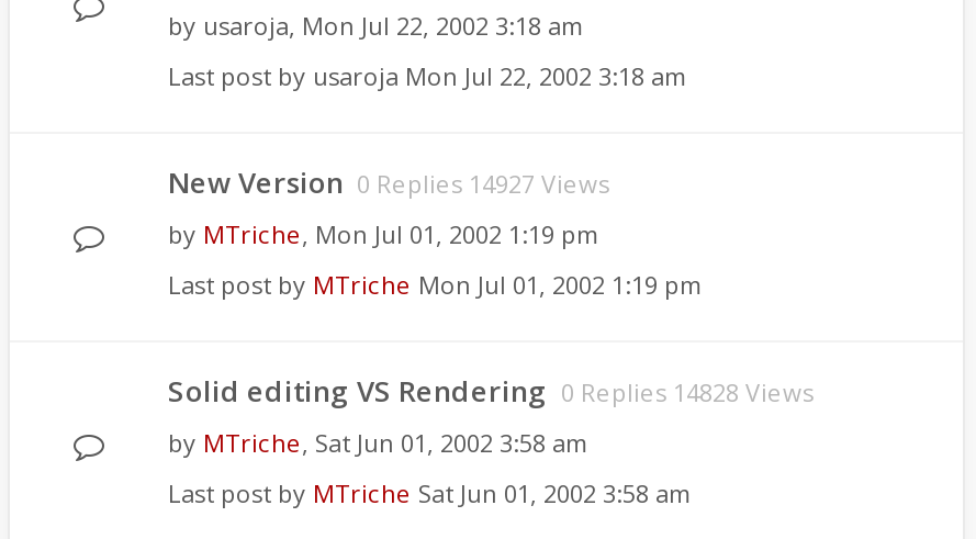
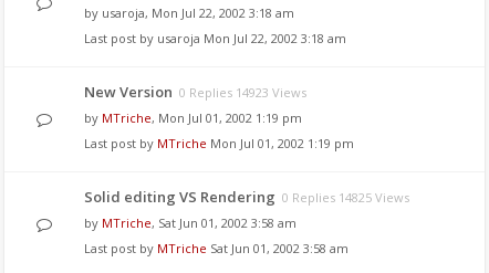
[168,162,609,202] New Version 0 Replies 14927 Views -> [84,82,306,102] New Version 0 Replies 14923 Views
[168,371,814,411] Solid editing VS Rendering 0 Replies 14828 Views -> [84,187,409,207] Solid editing VS Rendering 0 Replies 14825 Views

